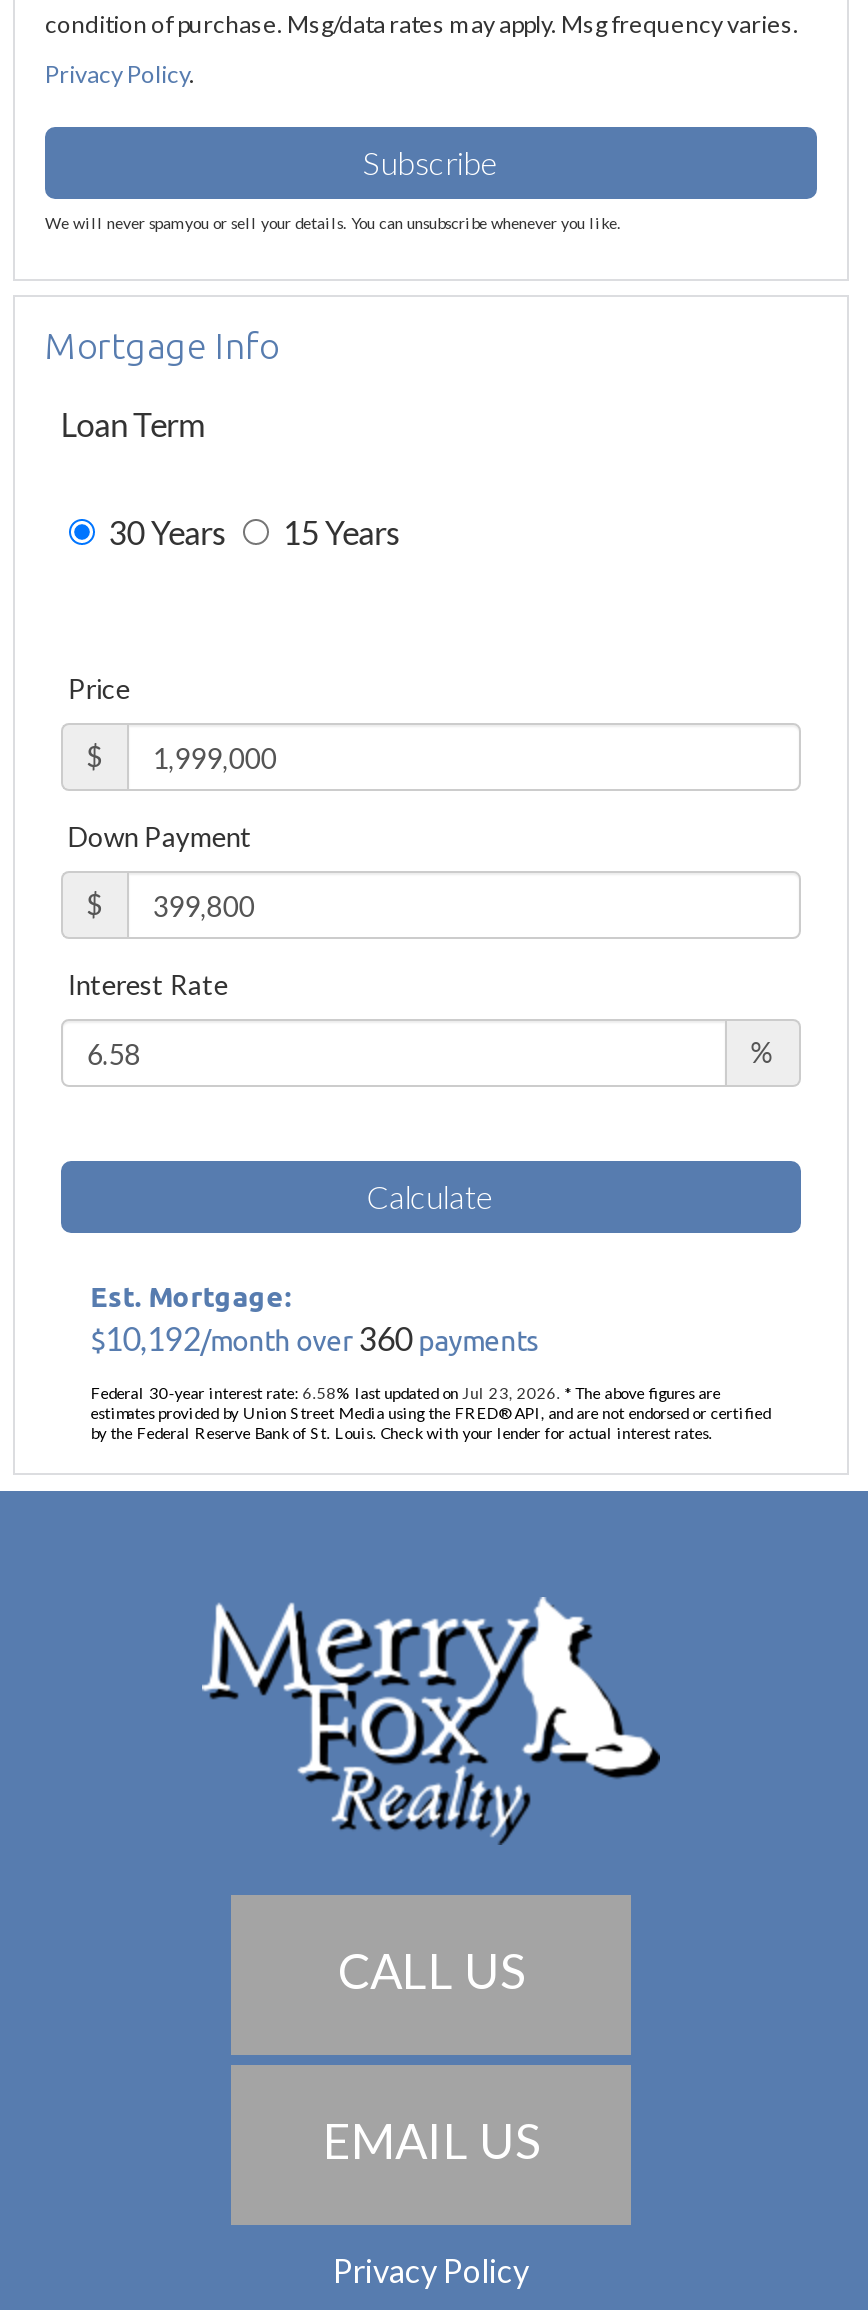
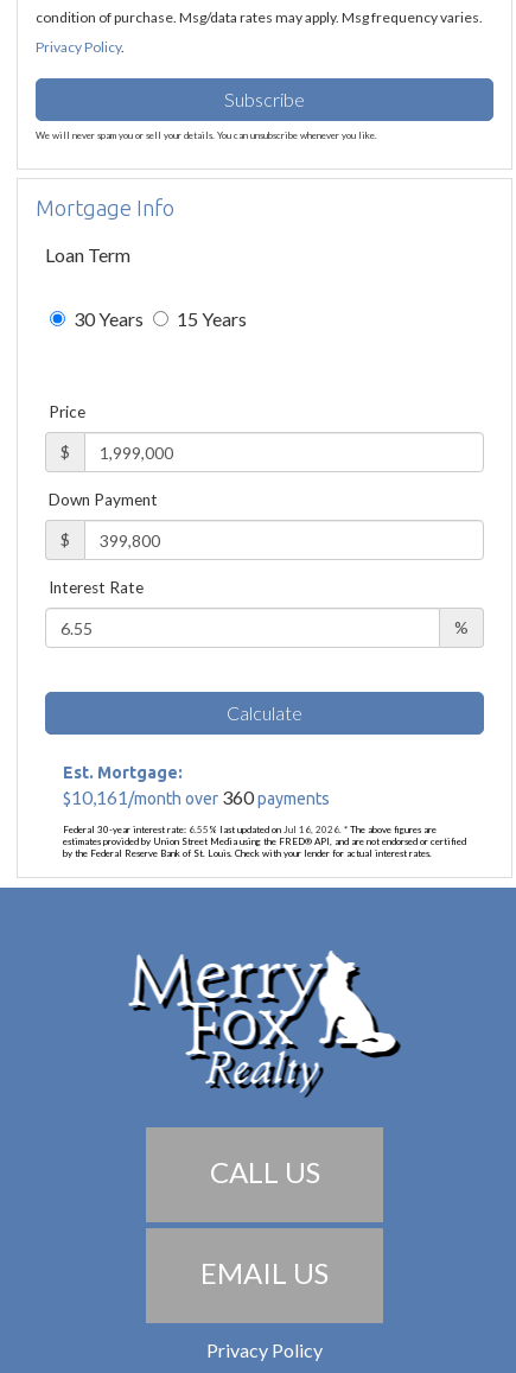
[90,1319,540,1357] $10,192/month over 360 payments -> [63,785,329,808] $10,161/month over 360 payments
[90,1383,720,1403] Federal 30-year interest rate: 6.58% last updated on Jul 23, 2026. * The above figures are -> [63,823,436,835] Federal 30-year interest rate: 6.55% last updated on Jul 16, 2026. * The above figures are

